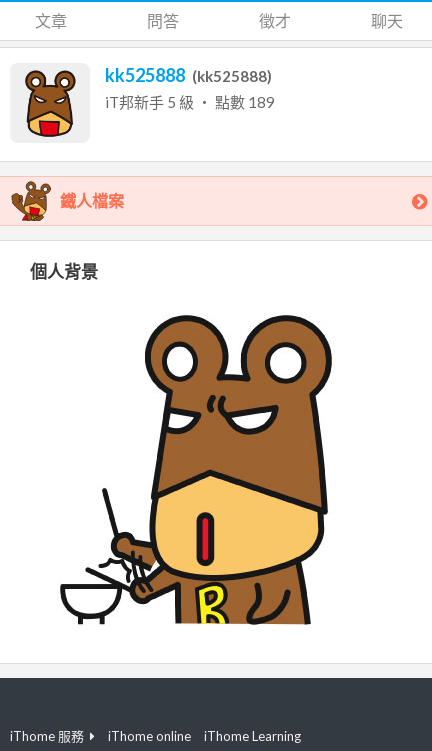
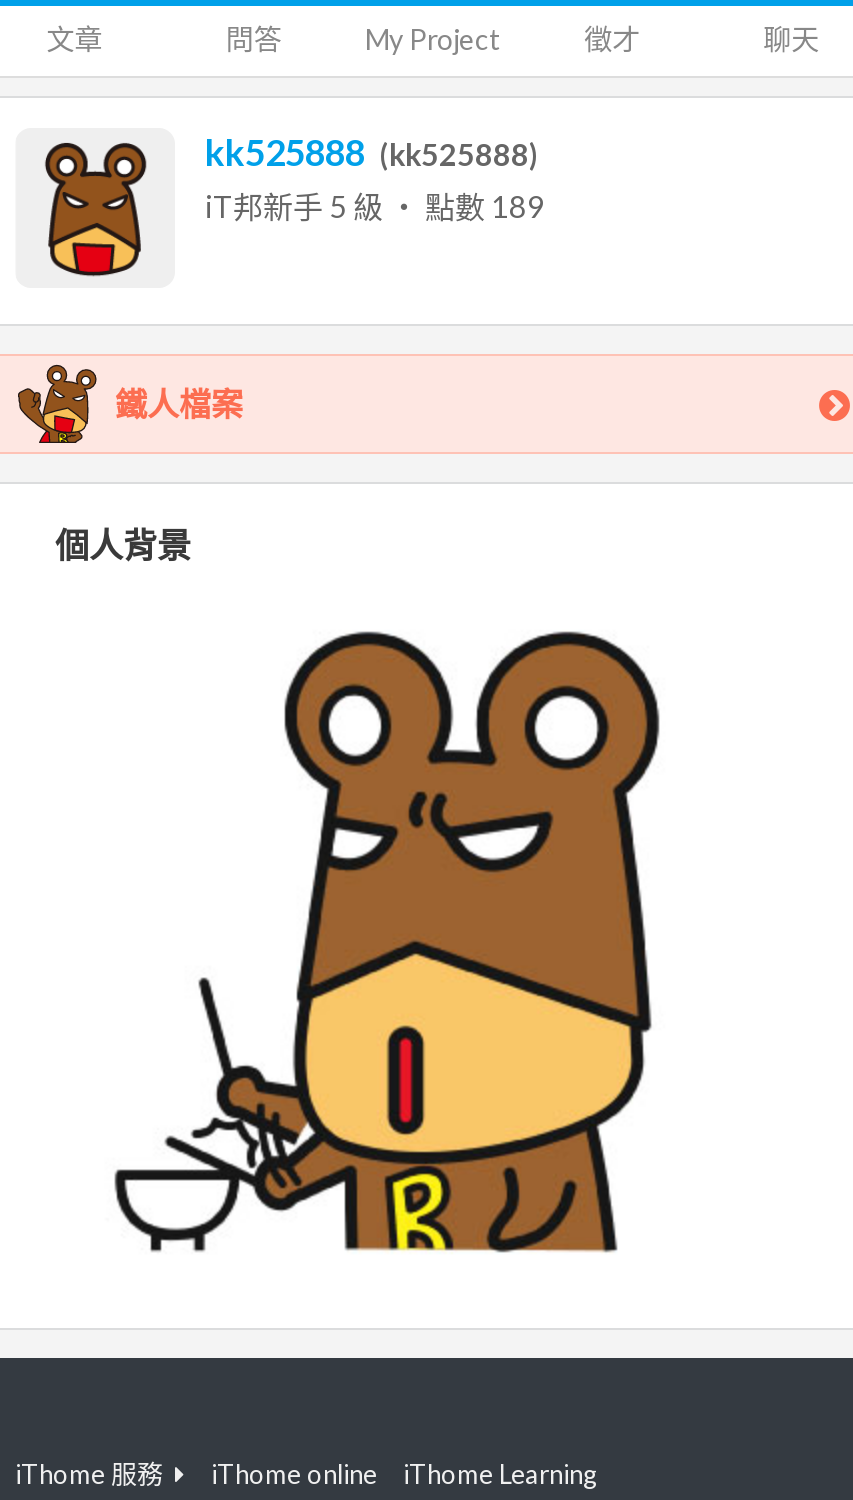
none -> [365,22,501,56] My Project

